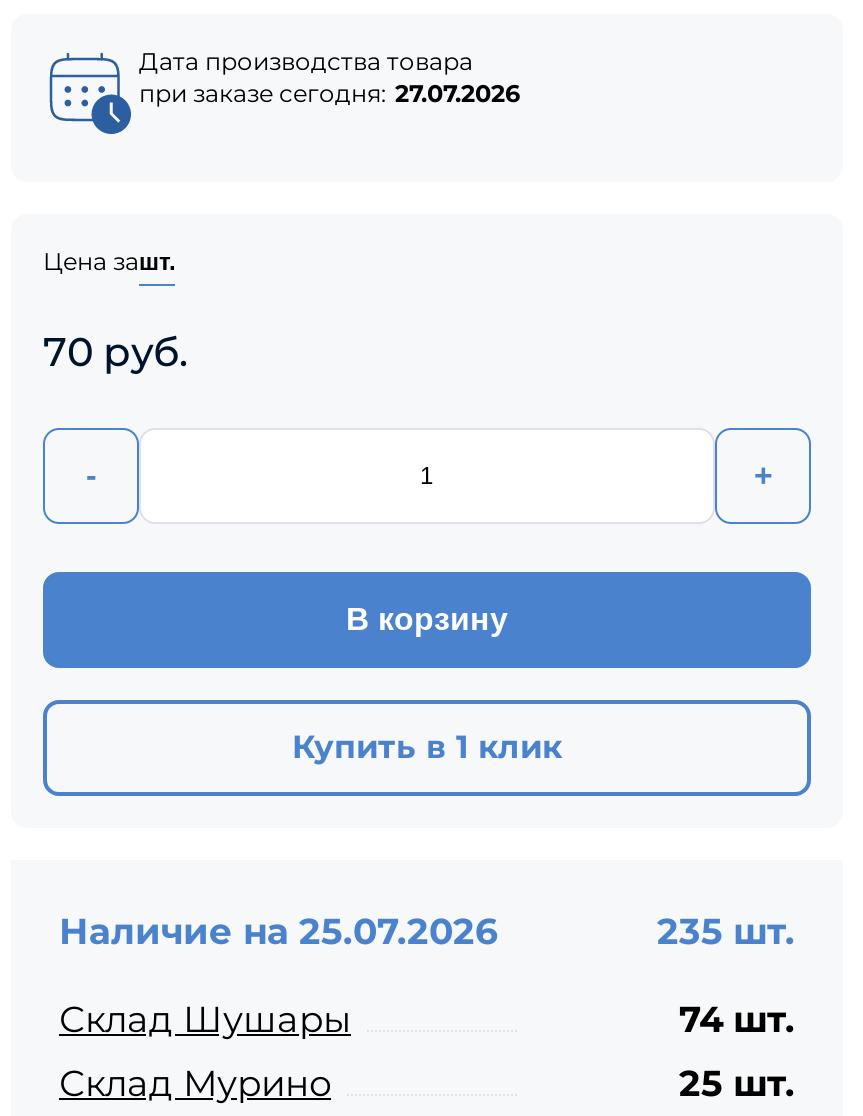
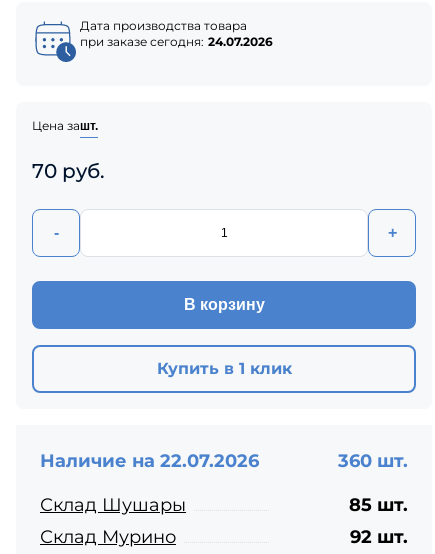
[139,77,521,107] при заказе сегодня: 27.07.2026 -> [80,33,273,48] при заказе сегодня: 24.07.2026
[59,909,497,953] Наличие на 25.07.2026 -> [40,449,259,471] Наличие на 22.07.2026
[657,909,795,953] 235 шт. -> [338,449,408,471] 360 шт.
[679,997,795,1041] 74 шт. -> [349,493,408,515] 85 шт.
[679,1061,795,1105] 25 шт. -> [350,525,408,547] 92 шт.

